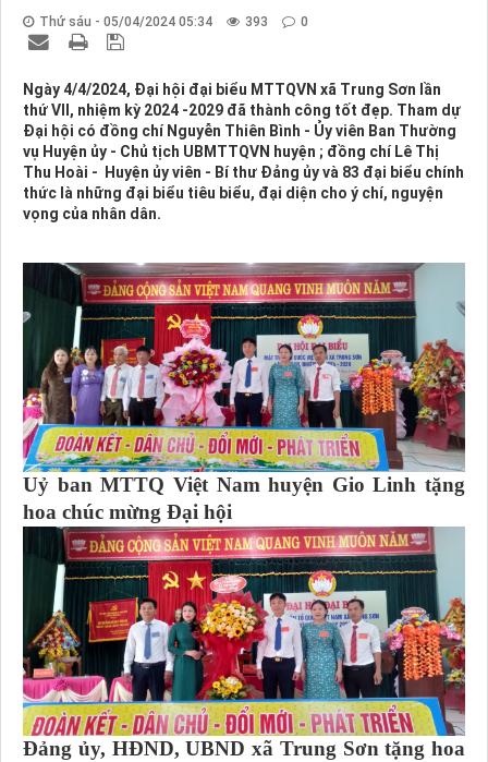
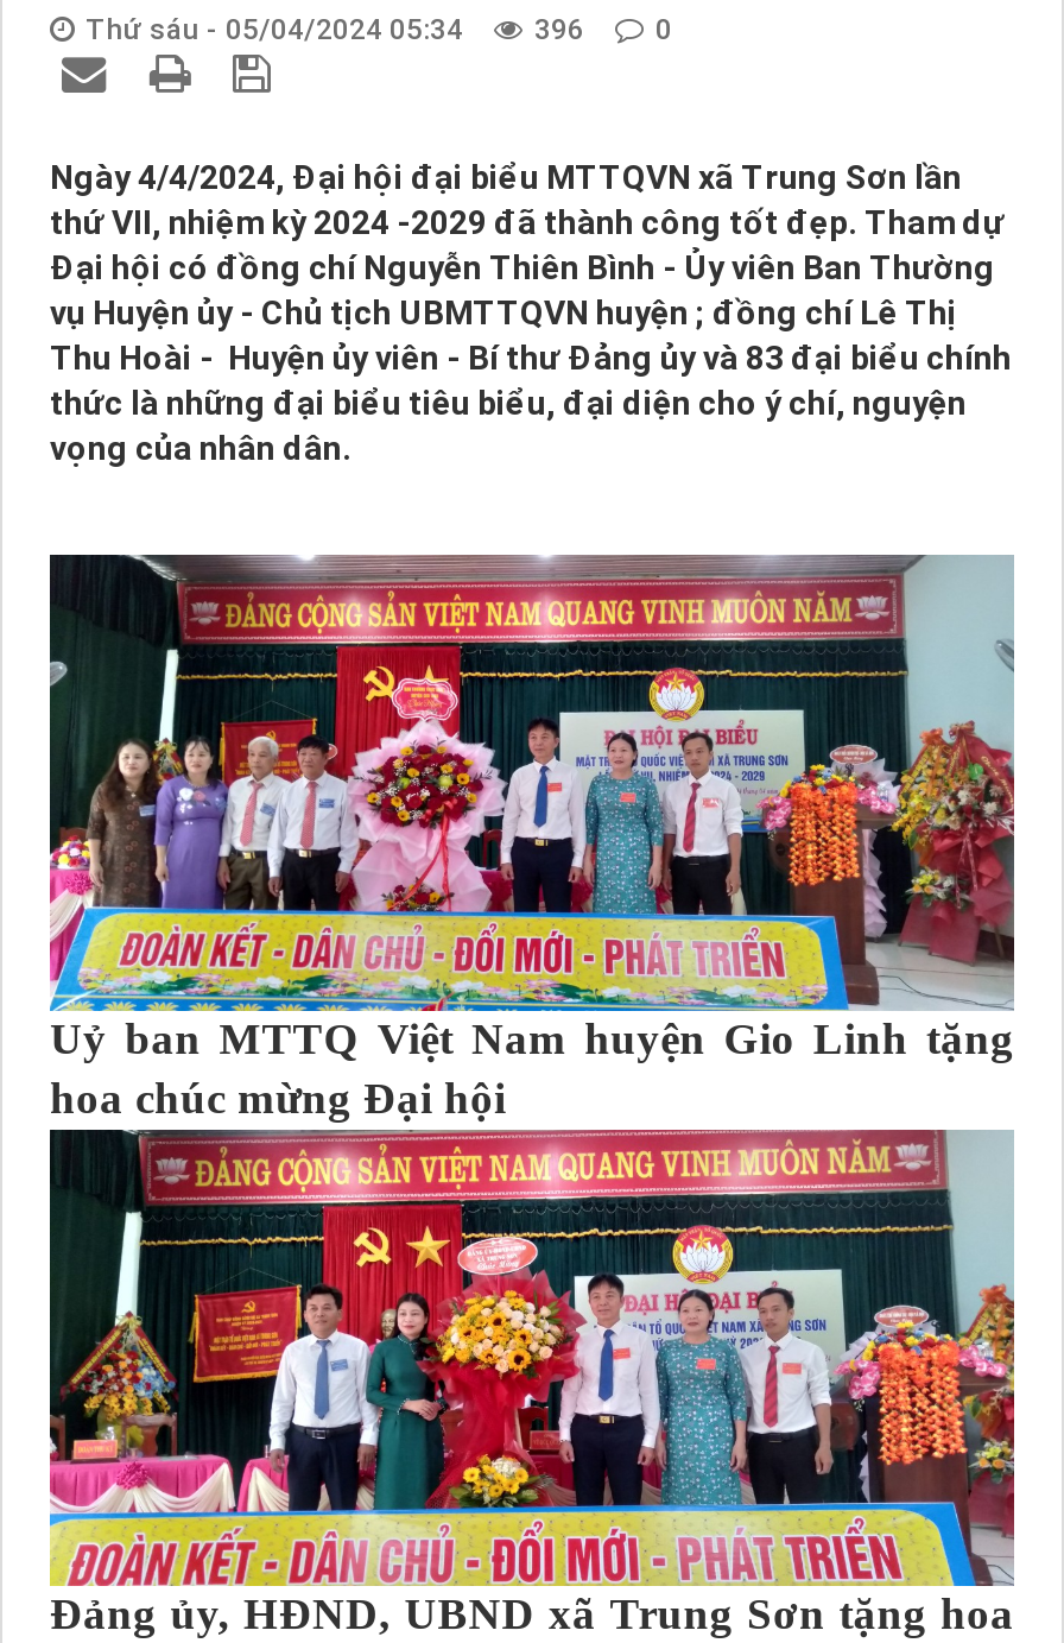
[245,14,268,29] 393 -> [534,13,584,46] 396

